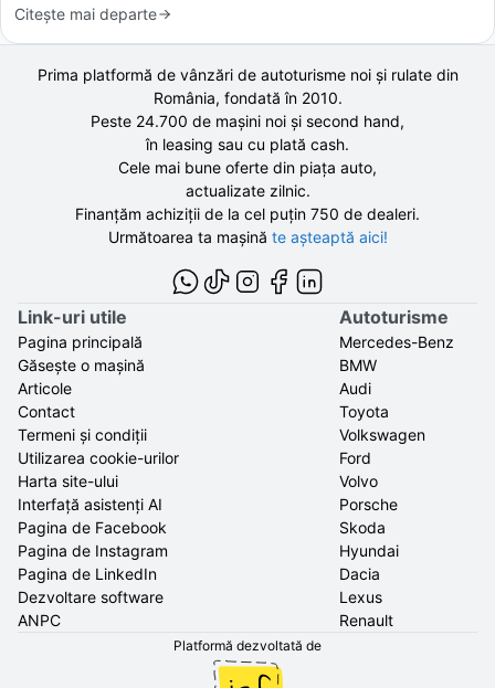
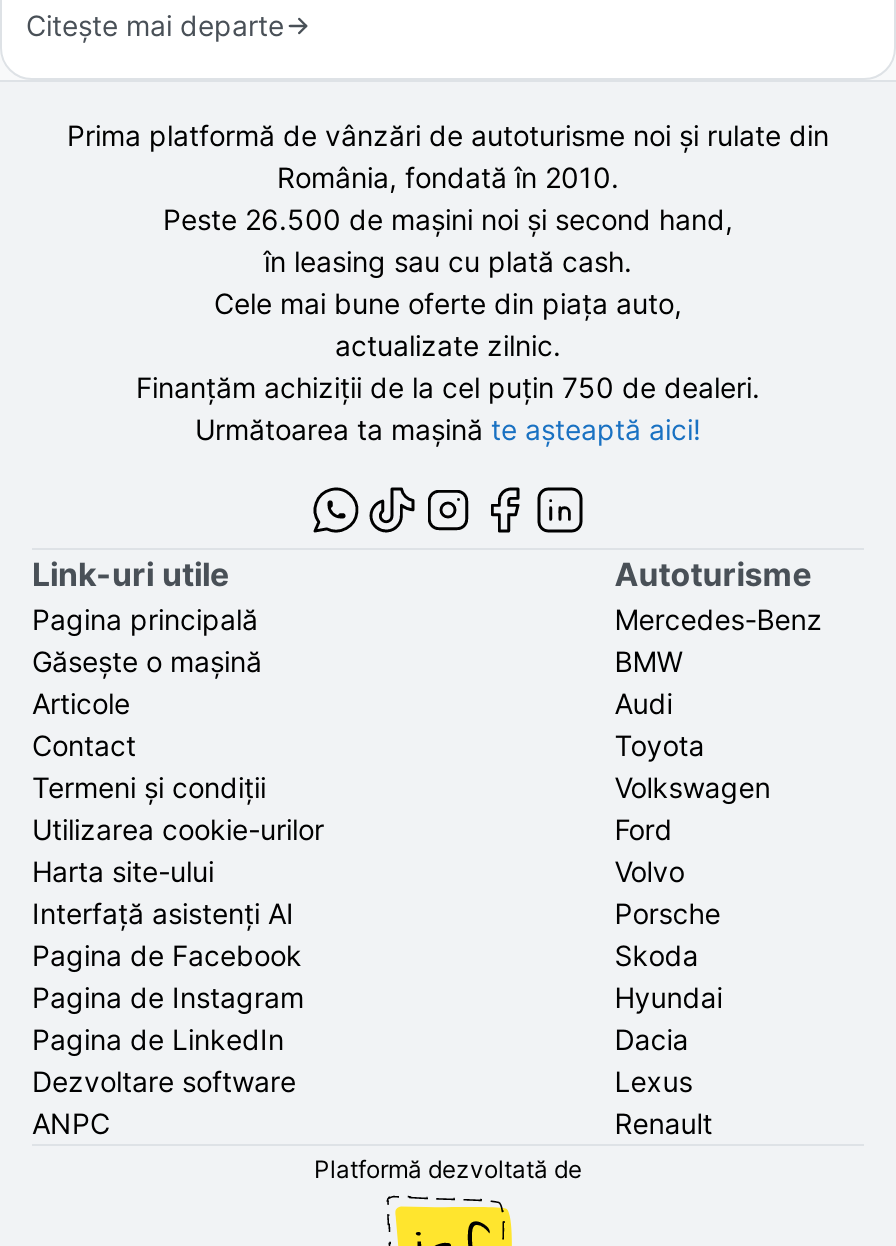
[91,112,404,130] Peste 24.700 de mașini noi și second hand, -> [163,202,733,236] Peste 26.500 de mașini noi și second hand,

